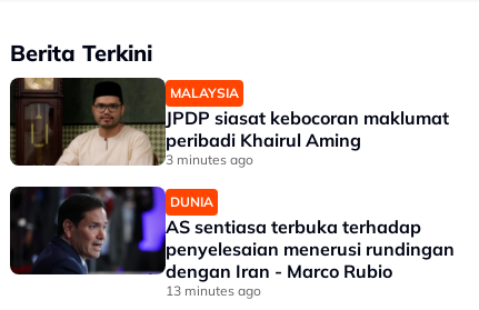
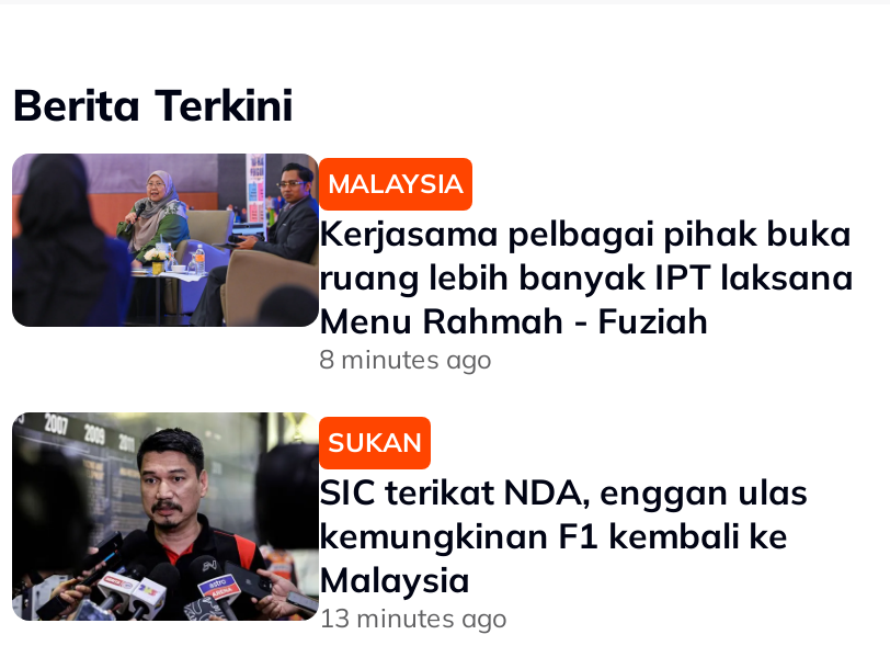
[10,77,449,168] [image] | JPDP siasat kebocoran maklumat | peribadi Khairul Aming | 3 minutes ago -> [10,151,854,375] [image] | Kerjasama pelbagai pihak buka | ruang lebih banyak IPT laksana | Menu Rahmah - Fuziah | 8 minutes ago
[10,186,455,292] [image] | DUNIA | AS sentiasa terbuka terhadap | penyelesaian menerusi rundingan | dengan Iran - Marco Rubio -> [10,410,808,623] [image] | SUKAN | SIC terikat NDA, enggan ulas | kemungkinan F1 kembali ke | Malaysia

